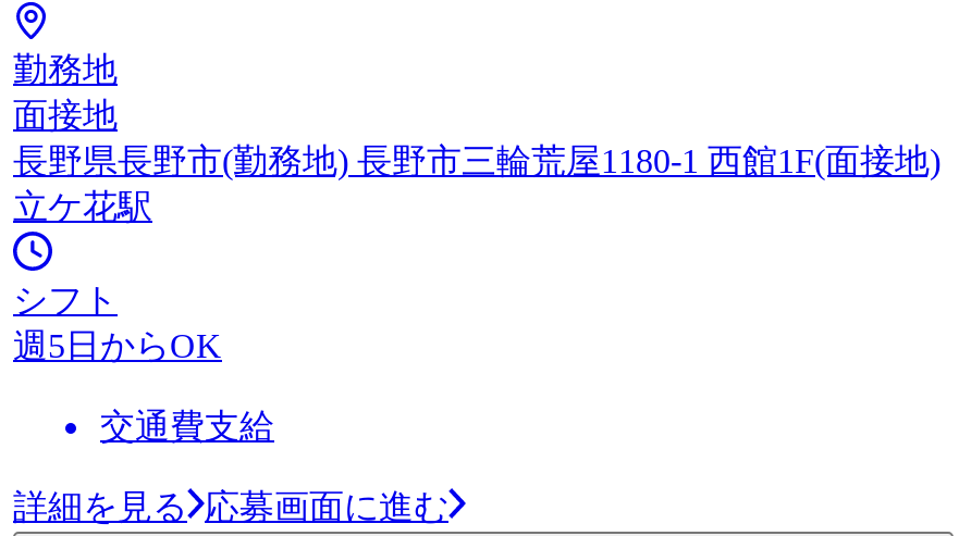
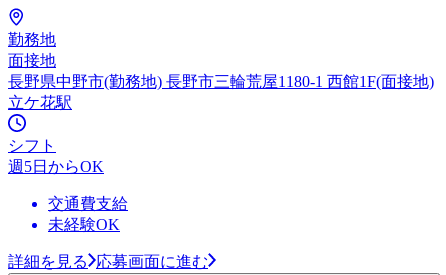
[13,142,940,179] 長野県長野市(勤務地) 長野市三輪荒屋1180-1 西館1F(面接地) -> [8,73,434,90] 長野県中野市(勤務地) 長野市三輪荒屋1180-1 西館1F(面接地)
none -> [48,216,120,233] 未経験OK

